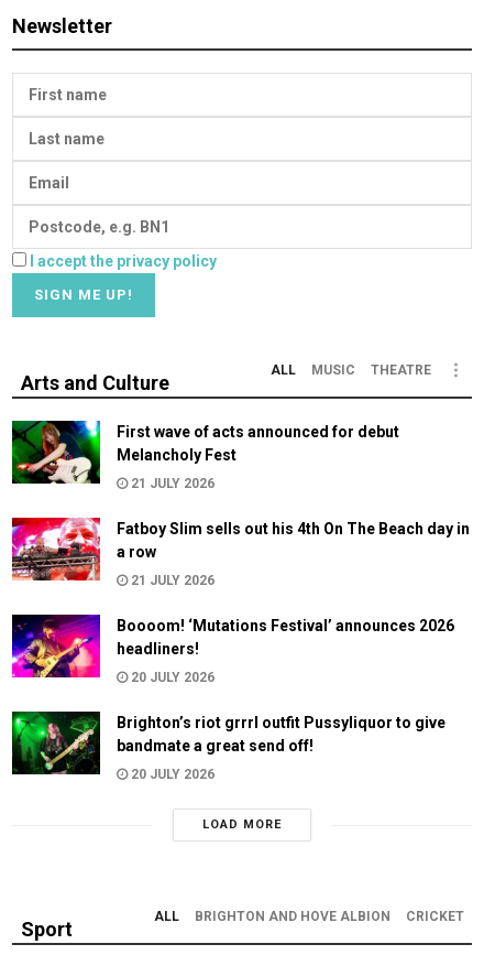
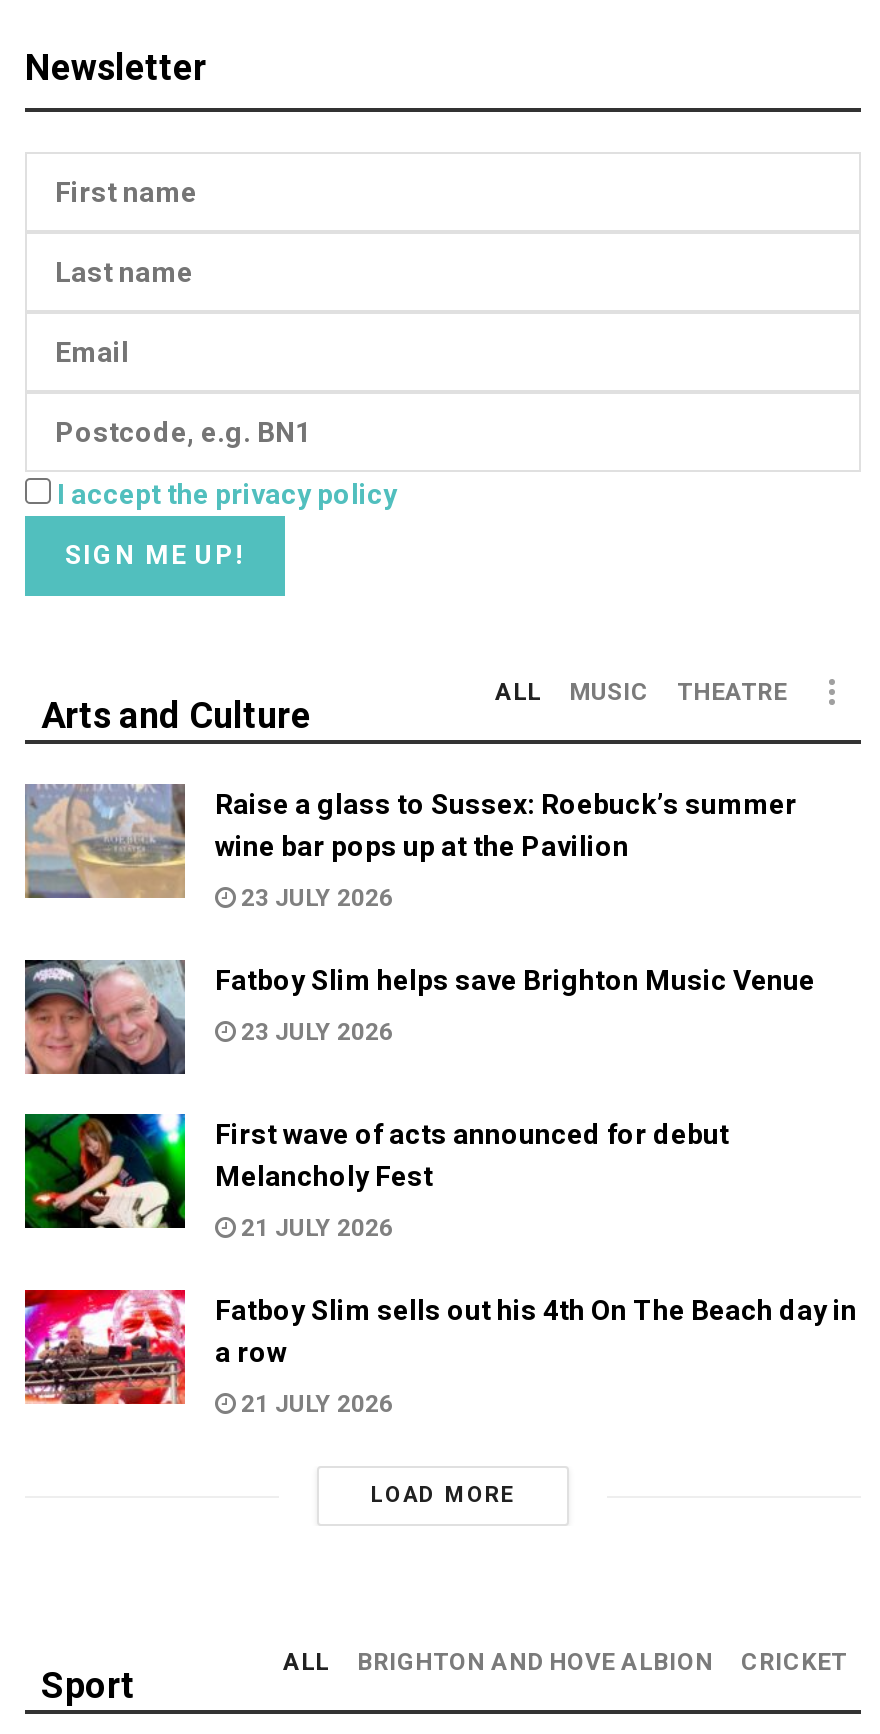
none -> [23,958,187,1074] [image]
none -> [25,782,815,1046] [image] | Raise a glass to Sussex: Roebuck’s summer | wine bar pops up at the Pavilion | 23 JULY 2026 | Fatboy Slim helps save Brighton Music Venue | 23 JULY 2026
moved [10,419,470,588] -> [21,1110,857,1418]: [image] | First wave of acts announced for debut | Melancholy Fest | 21 JULY 2026 | Fatboy Slim sells out his 4th On The Beach day in | a row | 21 JULY 2026
[11,614,454,782] [image] | Boooom! ‘Mutations Festival’ announces 2026 | headliners! | 20 JULY 2026 | Brighton’s riot grrrl outfit Pussyliquor to give | bandmate a great send off! | 20 JULY 2026 -> none
[11,710,101,775] [image] -> none

